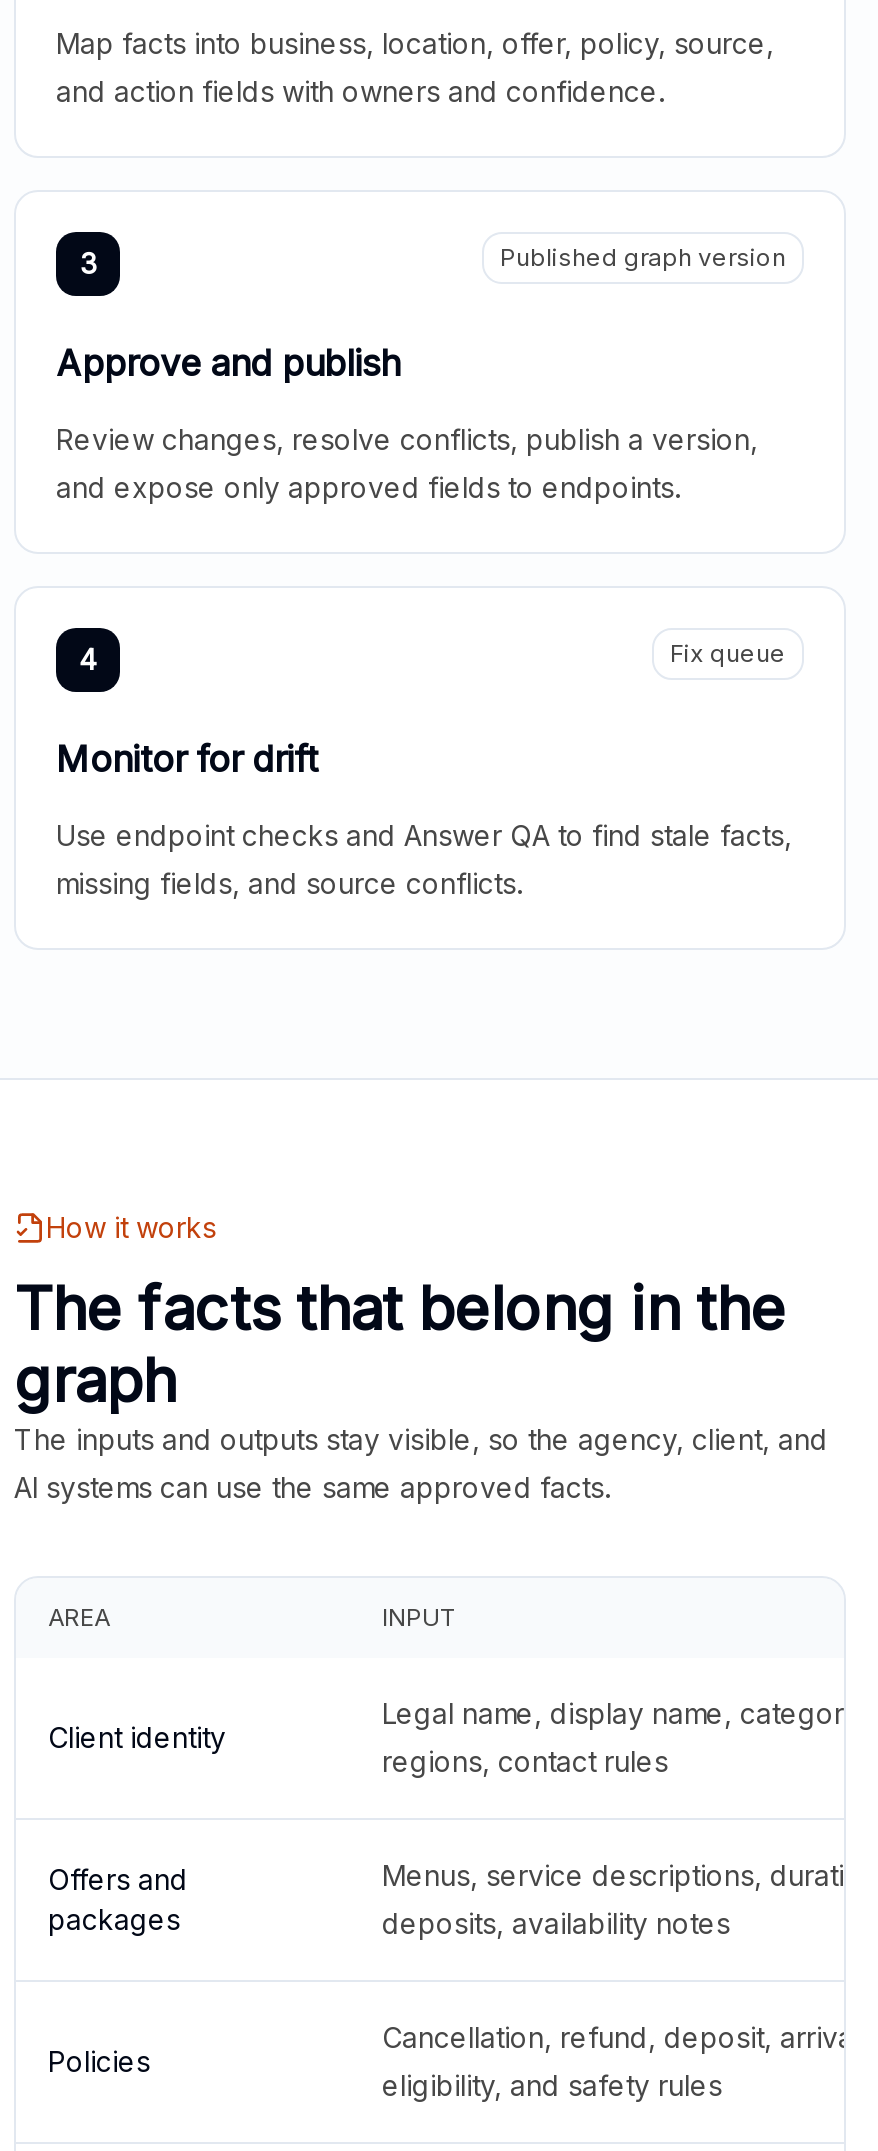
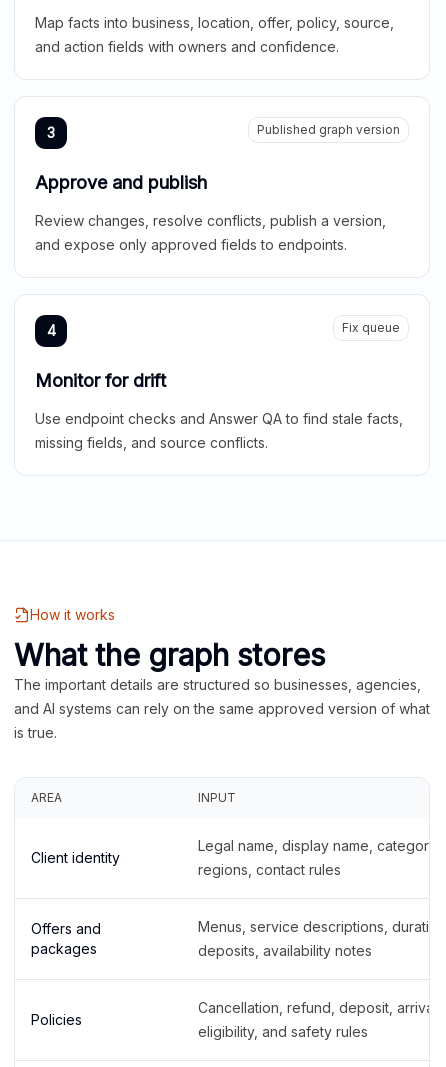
[14,1272,828,1504] The facts that belong in the | graph | The inputs and outputs stay visible, so the agency, client, and | AI systems can use the same approved facts. -> [14,637,430,741] What the graph stores | The important details are structured so businesses, agencies, | and AI systems can rely on the same approved version of what | is true.

